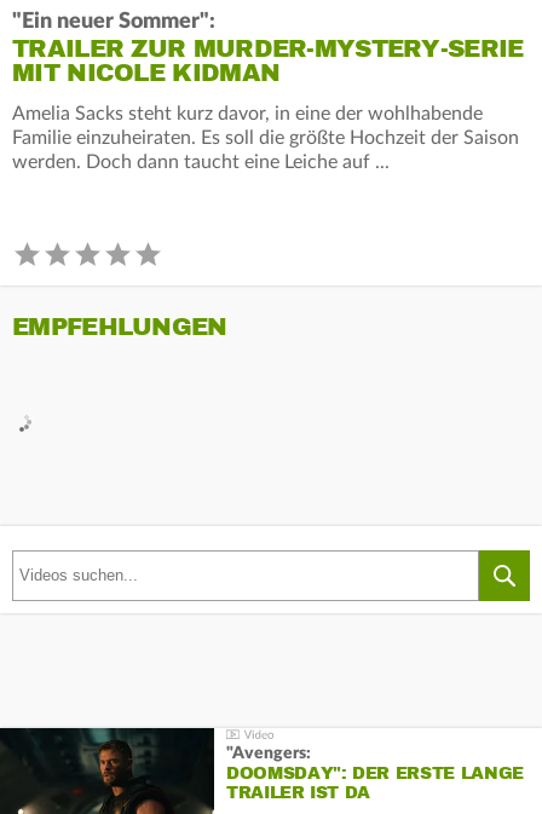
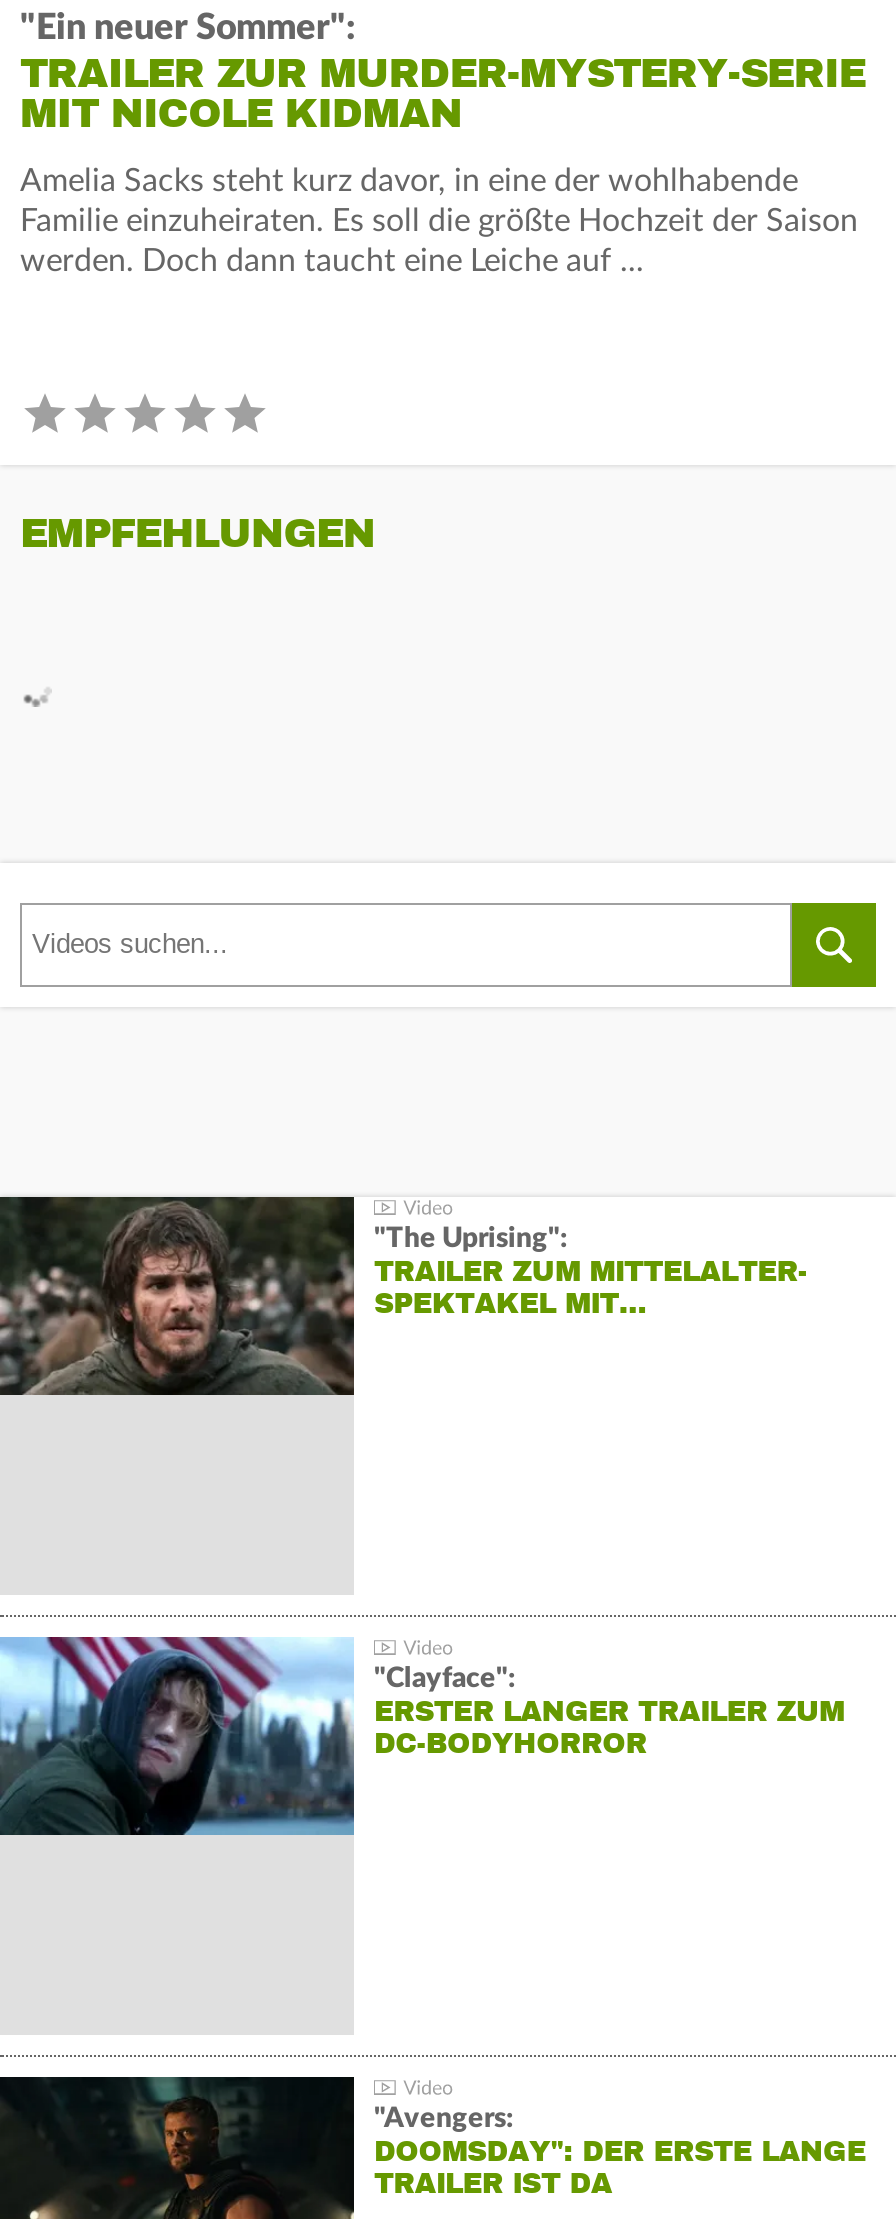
none -> [6,1197,807,1399] [image] | "The Uprising": | TRAILER ZUM MITTELALTER- | SPEKTAKEL MIT…
none -> [6,1635,844,1883] [image] | "Clayface": | ERSTER LANGER TRAILER ZUM | DC-BODYHORROR

